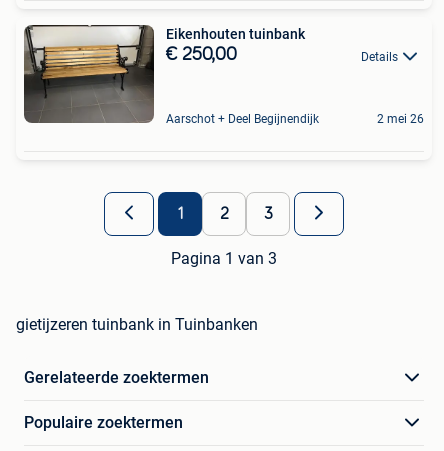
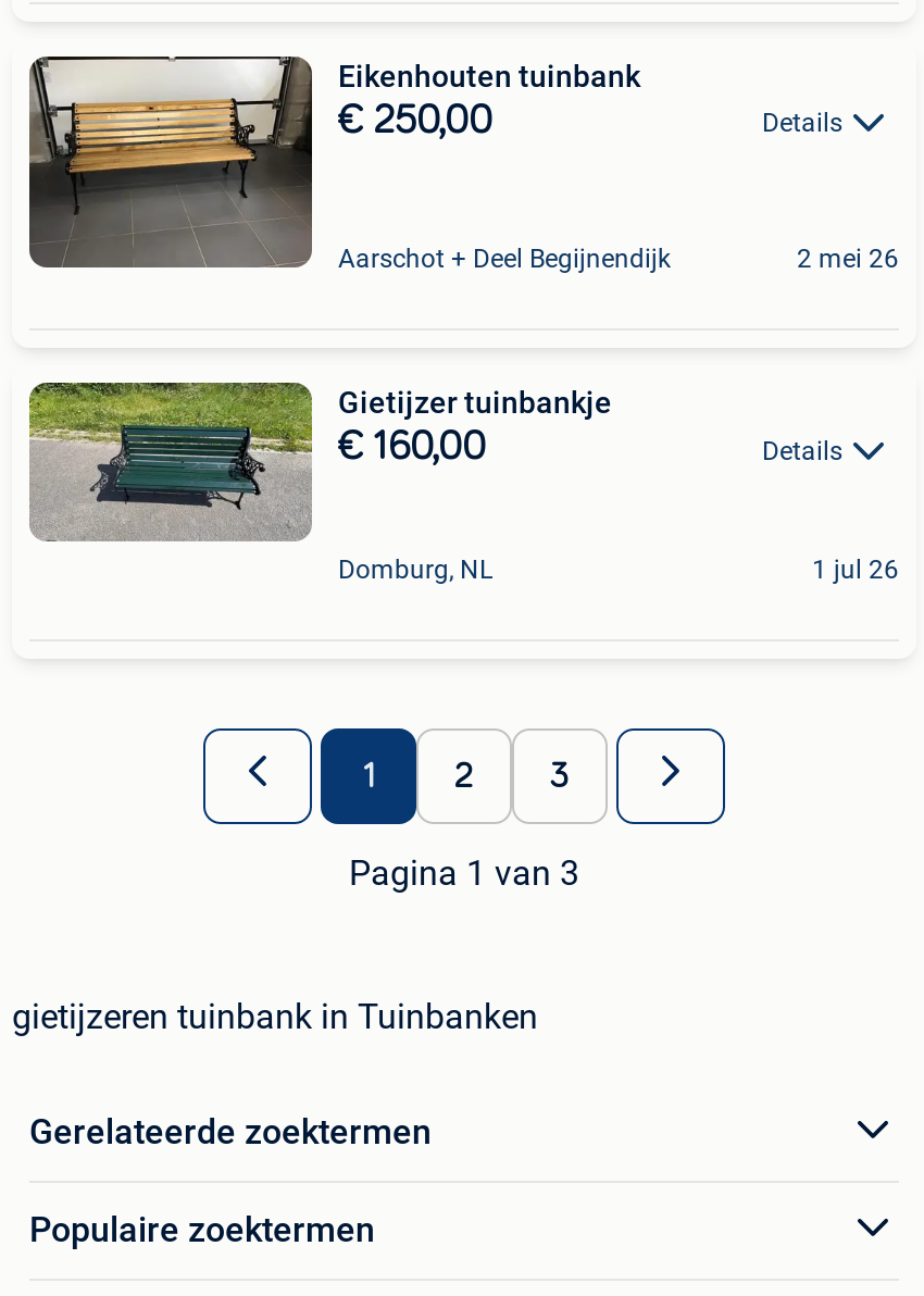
none -> [29,381,842,544] [image] | Gietijzer tuinbankje | € 160,00 | Details
none -> [338,553,899,584] Domburg, NL | 1 jul 26

